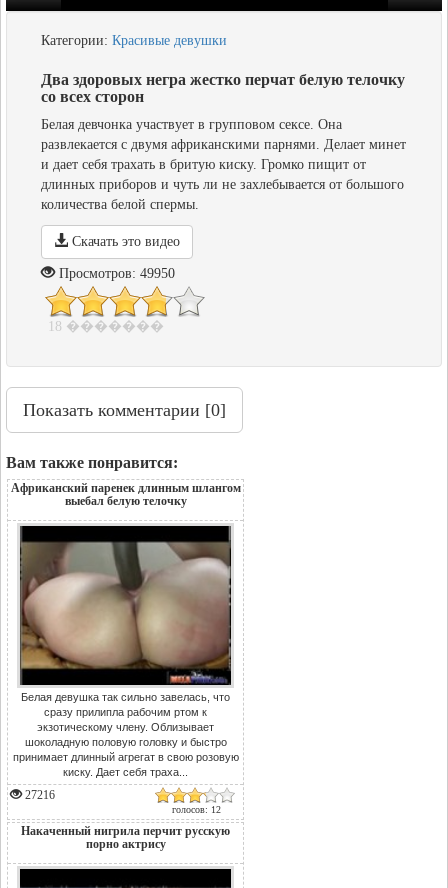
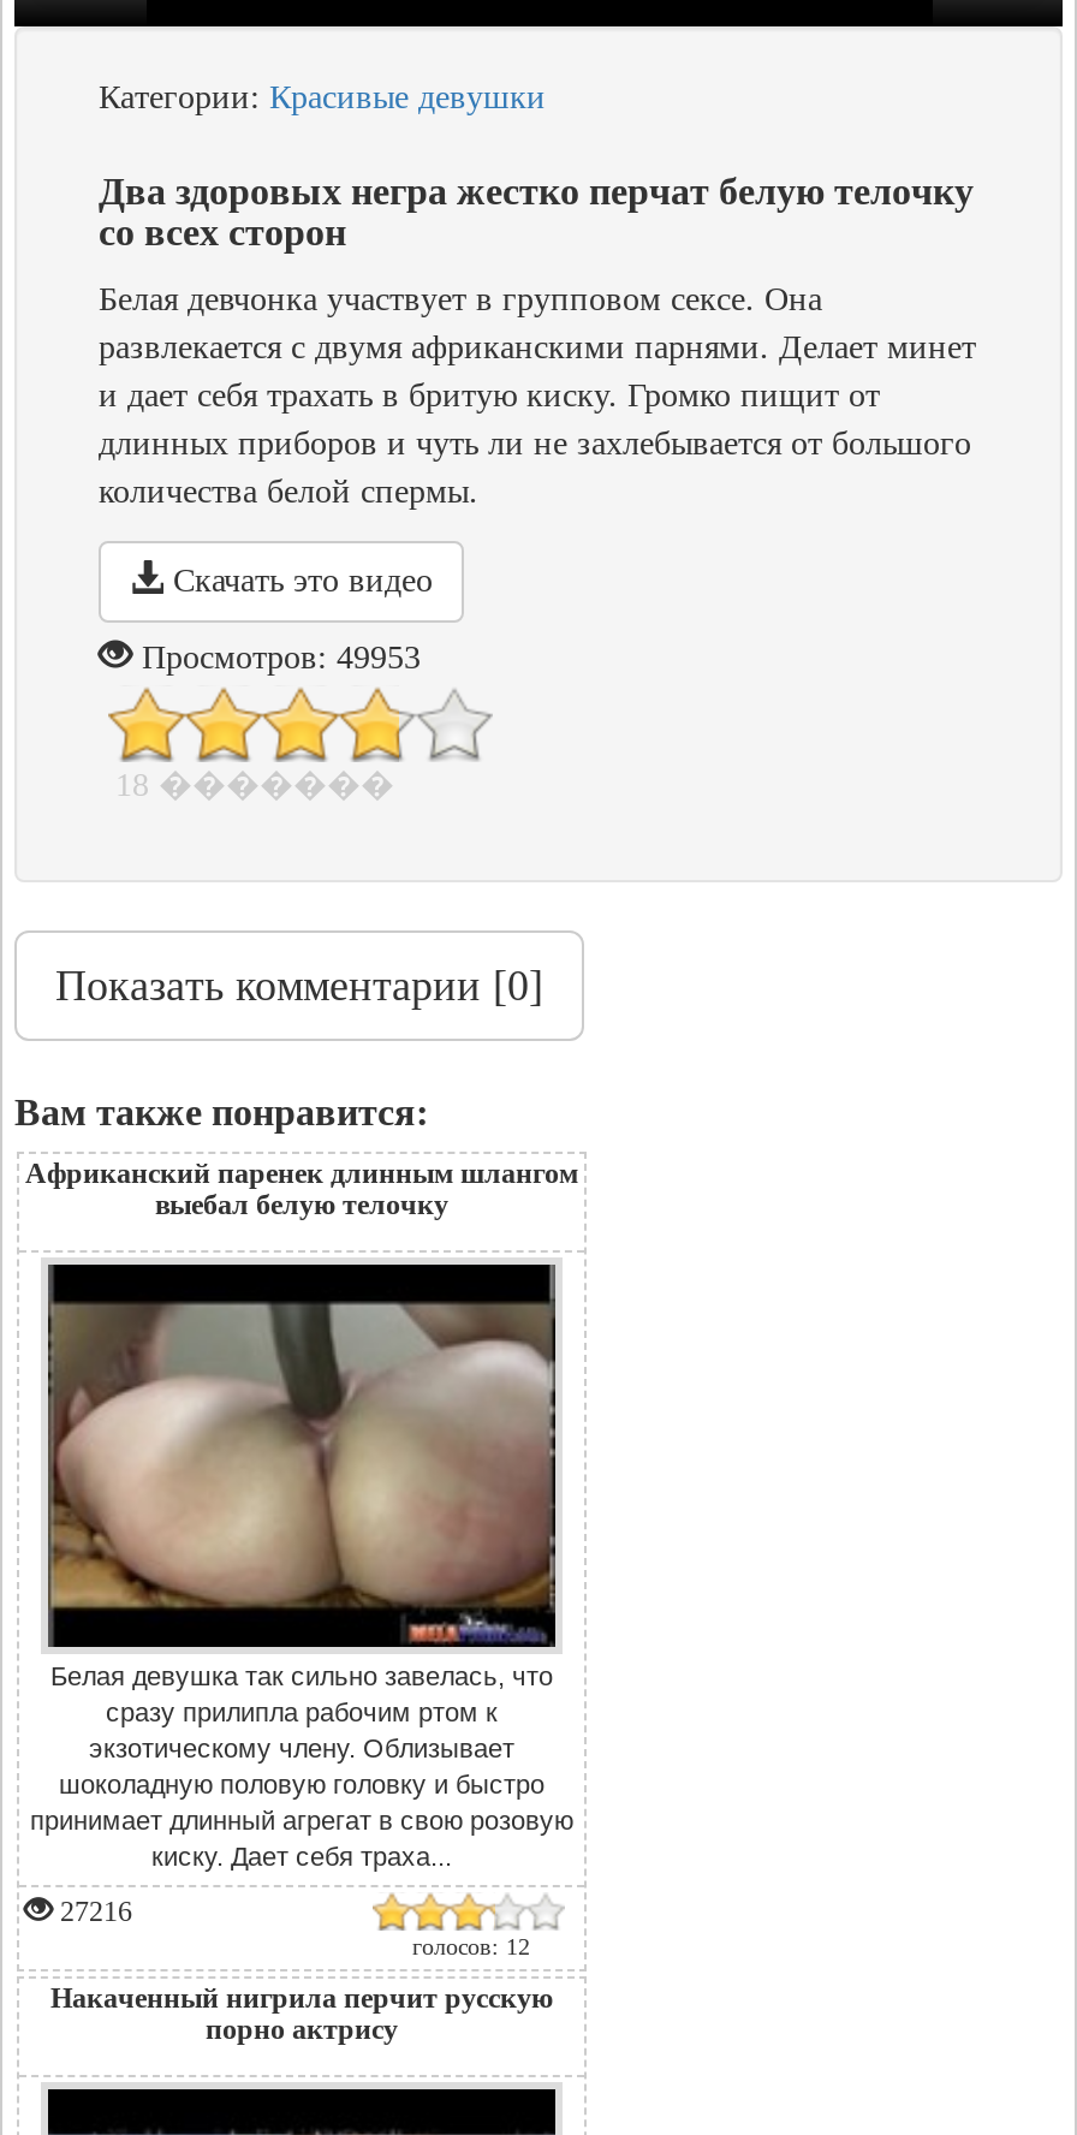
[55,266,175,281] Просмотров: 49950 -> [132,640,421,676] Просмотров: 49953

